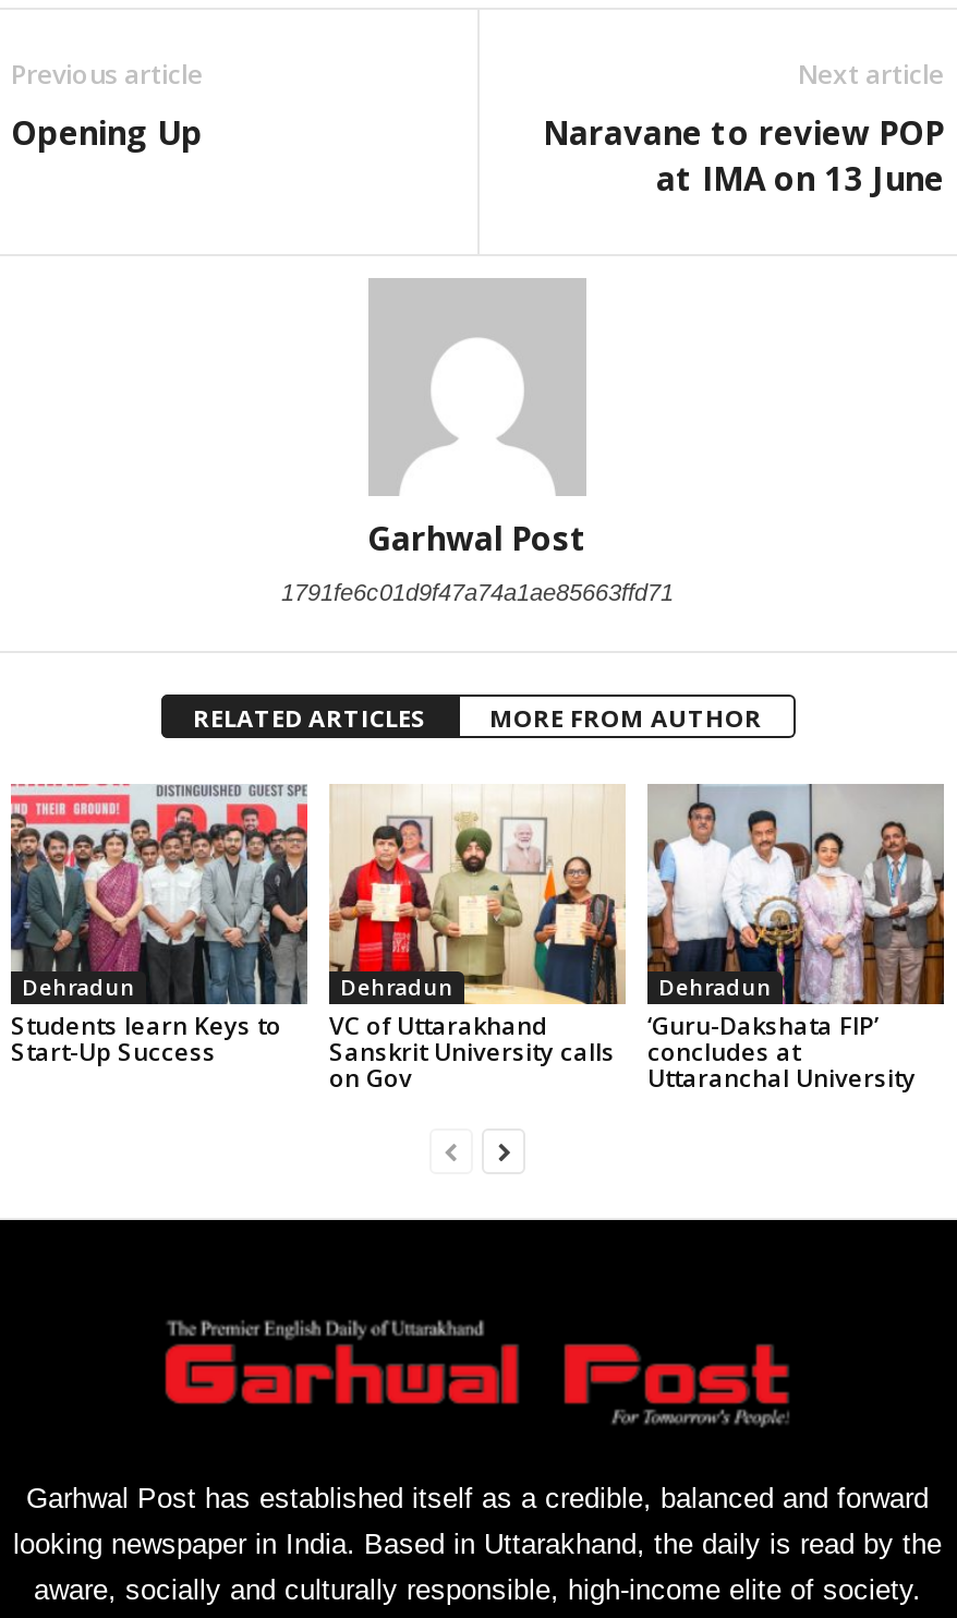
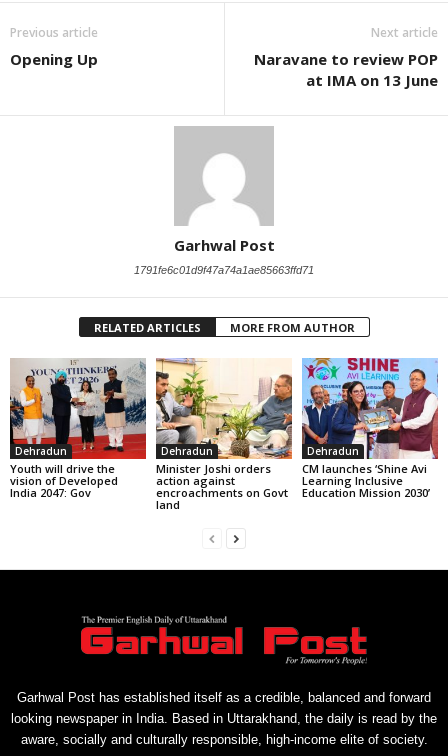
[9,784,310,1068] [image] | Students learn Keys to | Start-Up Success -> [9,359,147,500] [image] | Youth will drive the | vision of Developed | India 2047: Gov
[329,786,626,1094] [image] | VC of Uttarakhand | Sanskrit University calls | on Gov -> [155,358,293,512] [image] | Minister Joshi orders | action against | encroachments on Govt | land
[645,784,946,1094] [image] | ‘Guru-Dakshata FIP’ | concludes at | Uttaranchal University -> [302,357,439,500] [image] | CM launches ‘Shine Avi | Learning Inclusive | Education Mission 2030’

